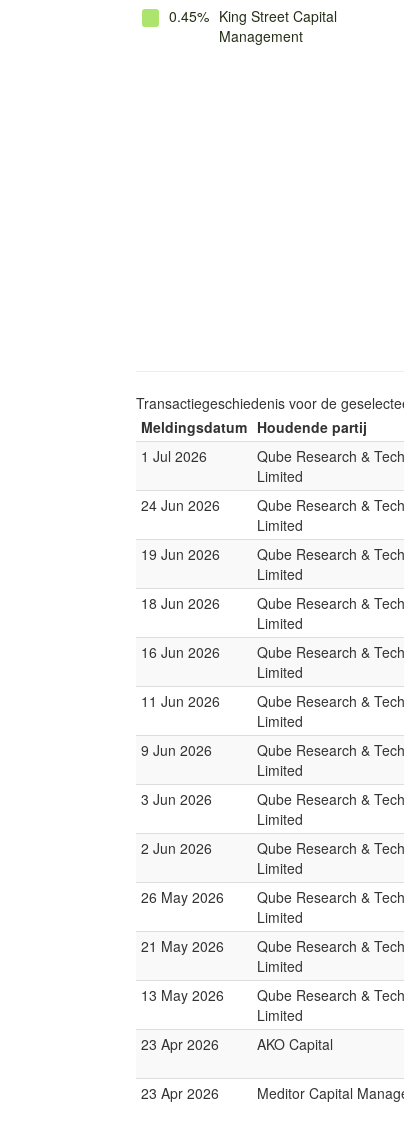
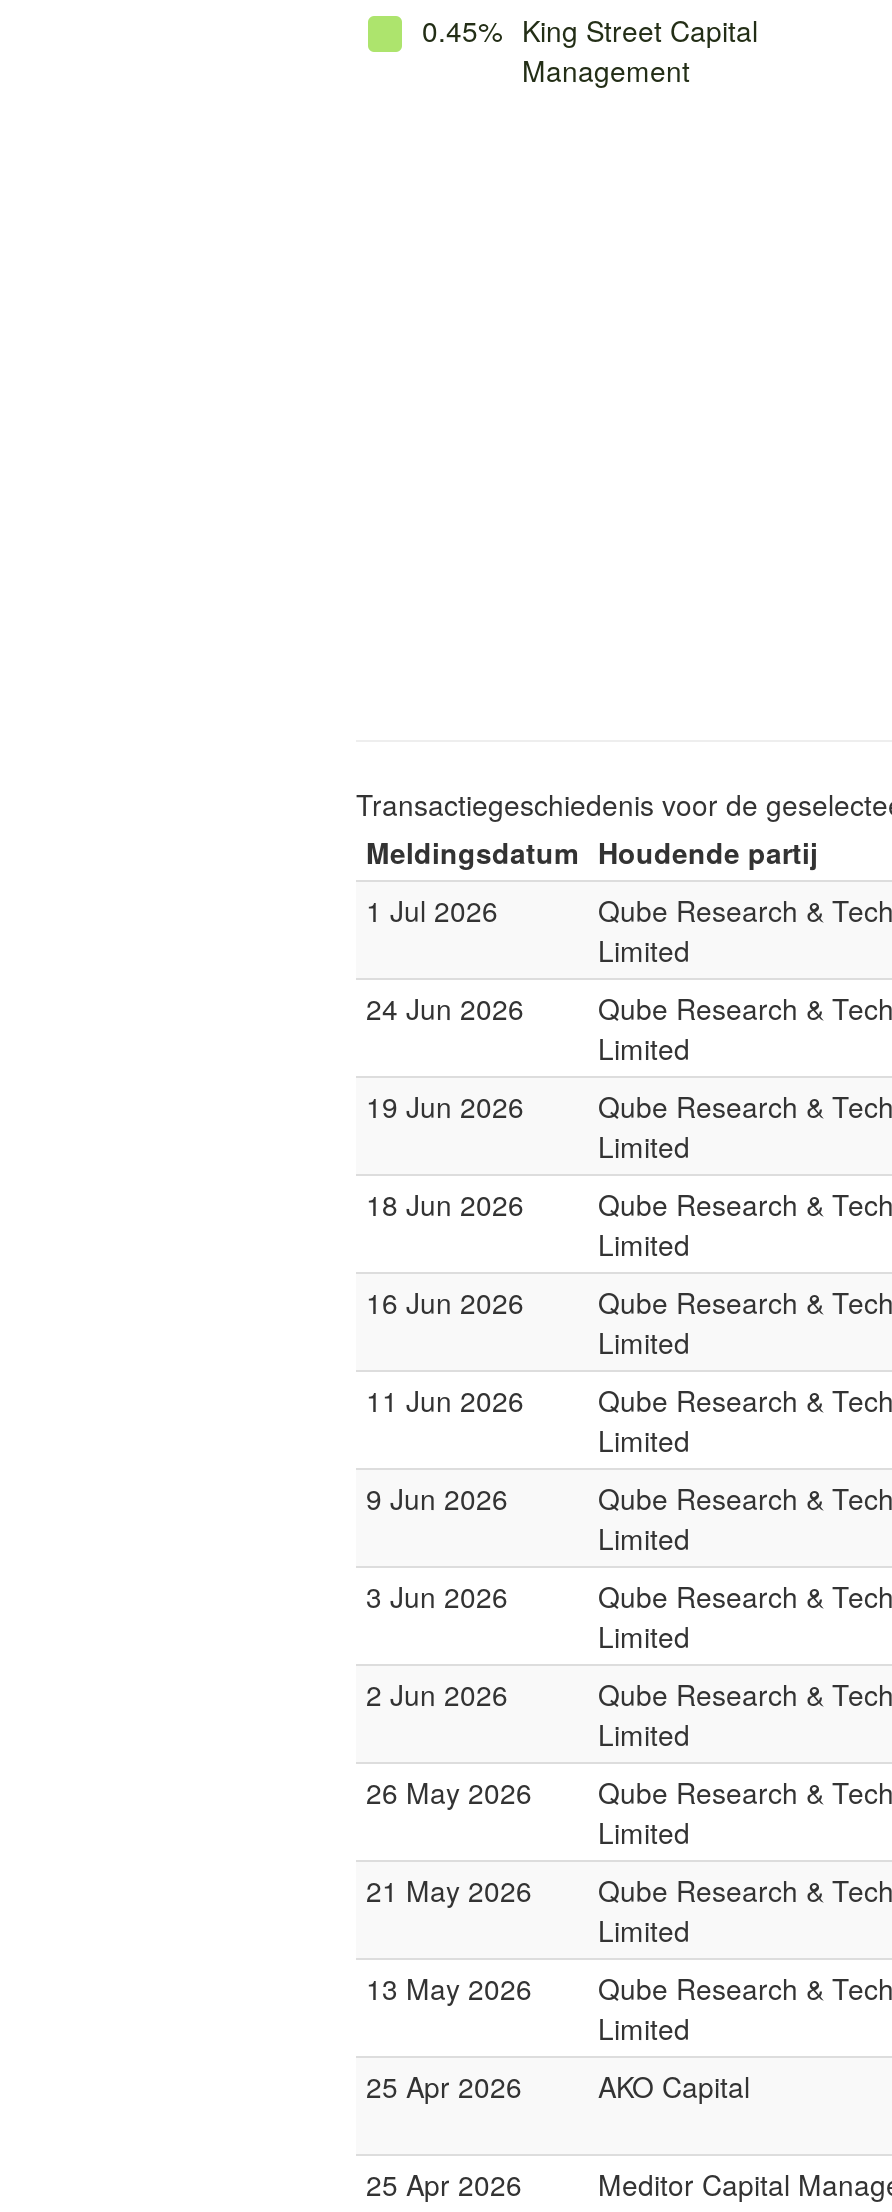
[141,1034,333,1054] 23 Apr 2026 AKO Capital -> [366,2066,750,2106] 25 Apr 2026 AKO Capital
[141,1083,219,1103] 23 Apr 2026 -> [366,2164,522,2204] 25 Apr 2026

